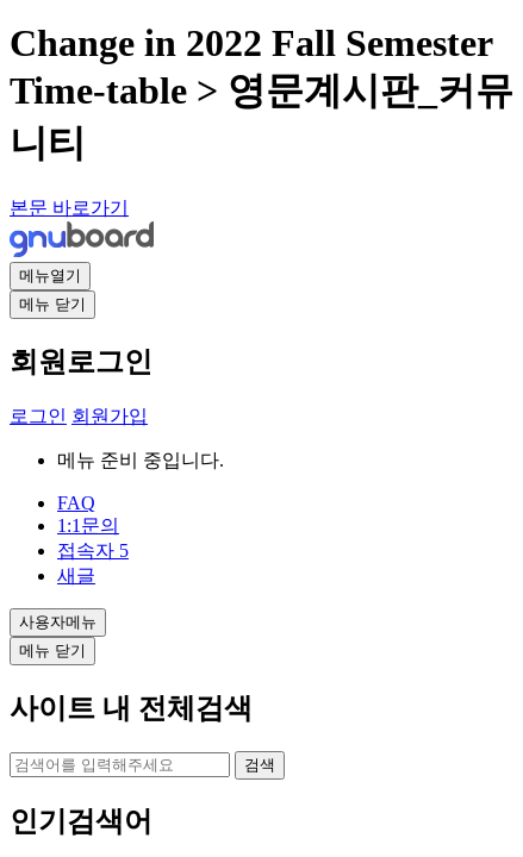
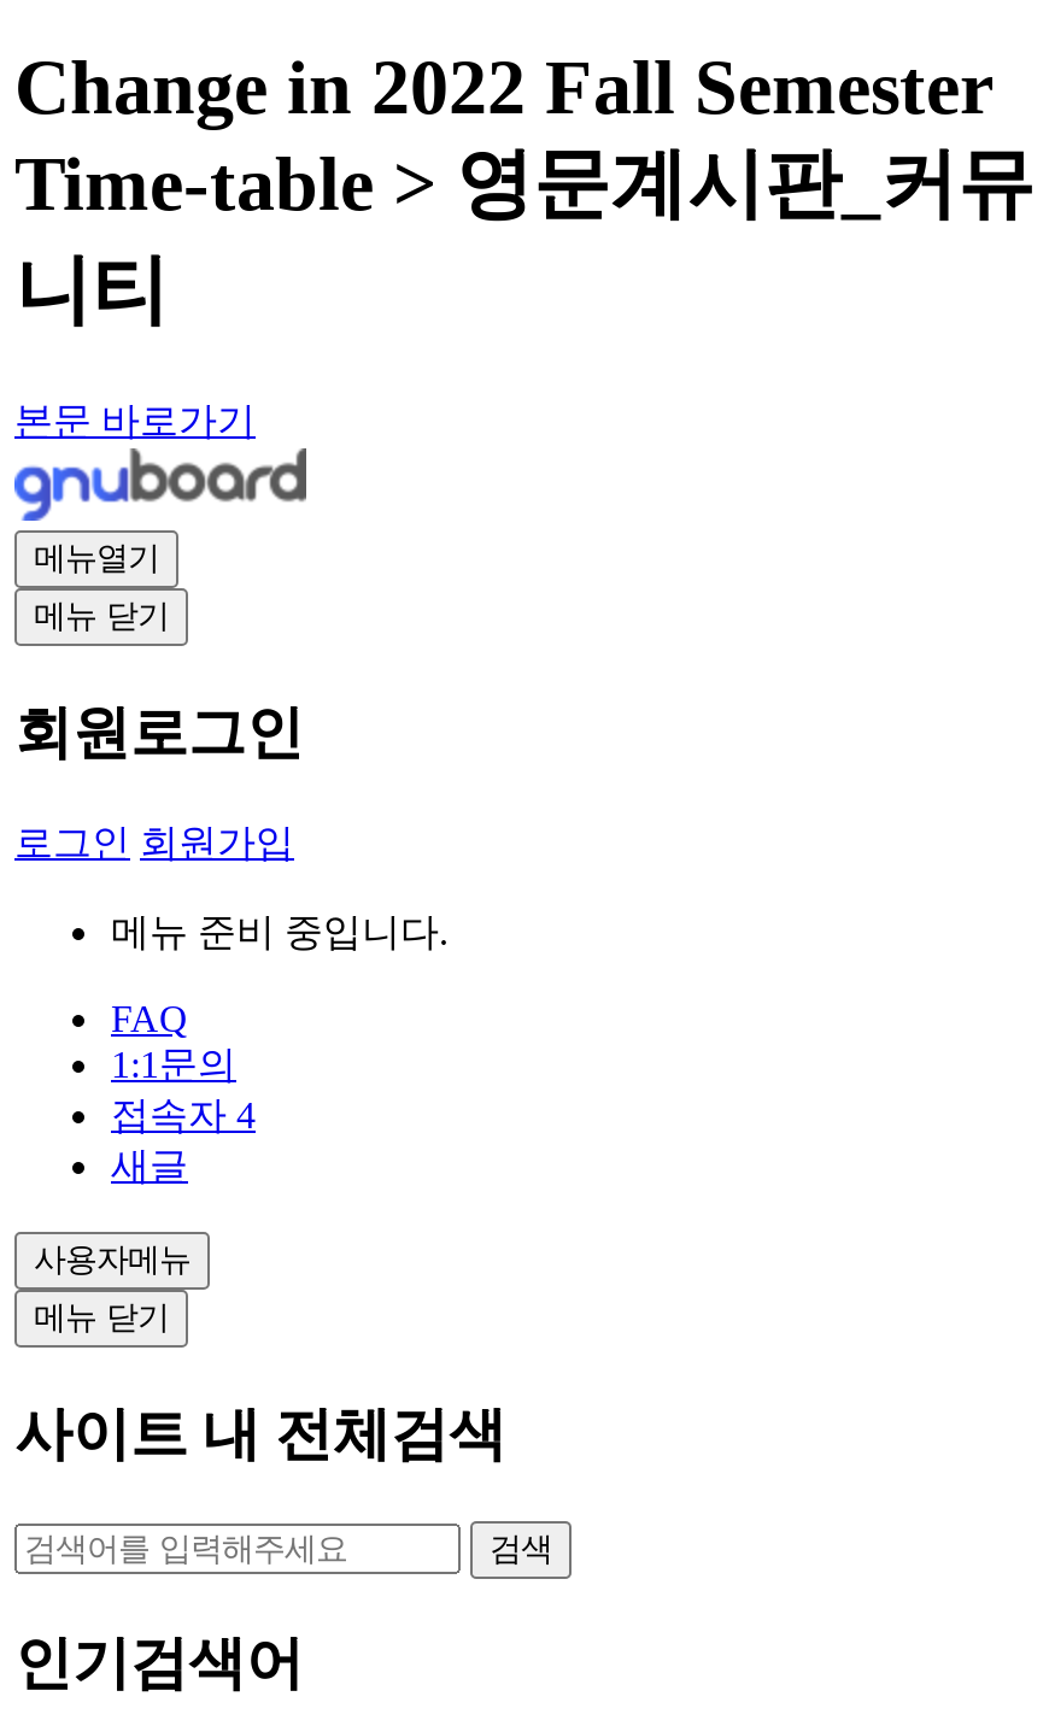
[57,540,129,560] 접속자 5 -> [111,1094,256,1135] 접속자 4

